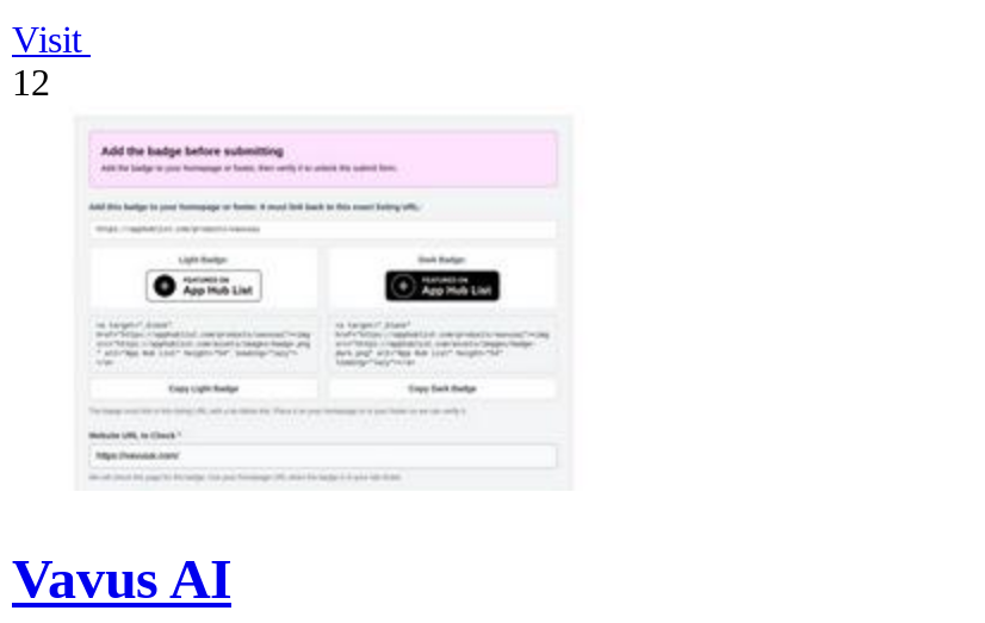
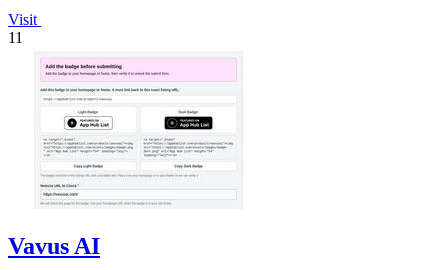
[12,62,50,103] 12 -> [8,29,23,46] 11

